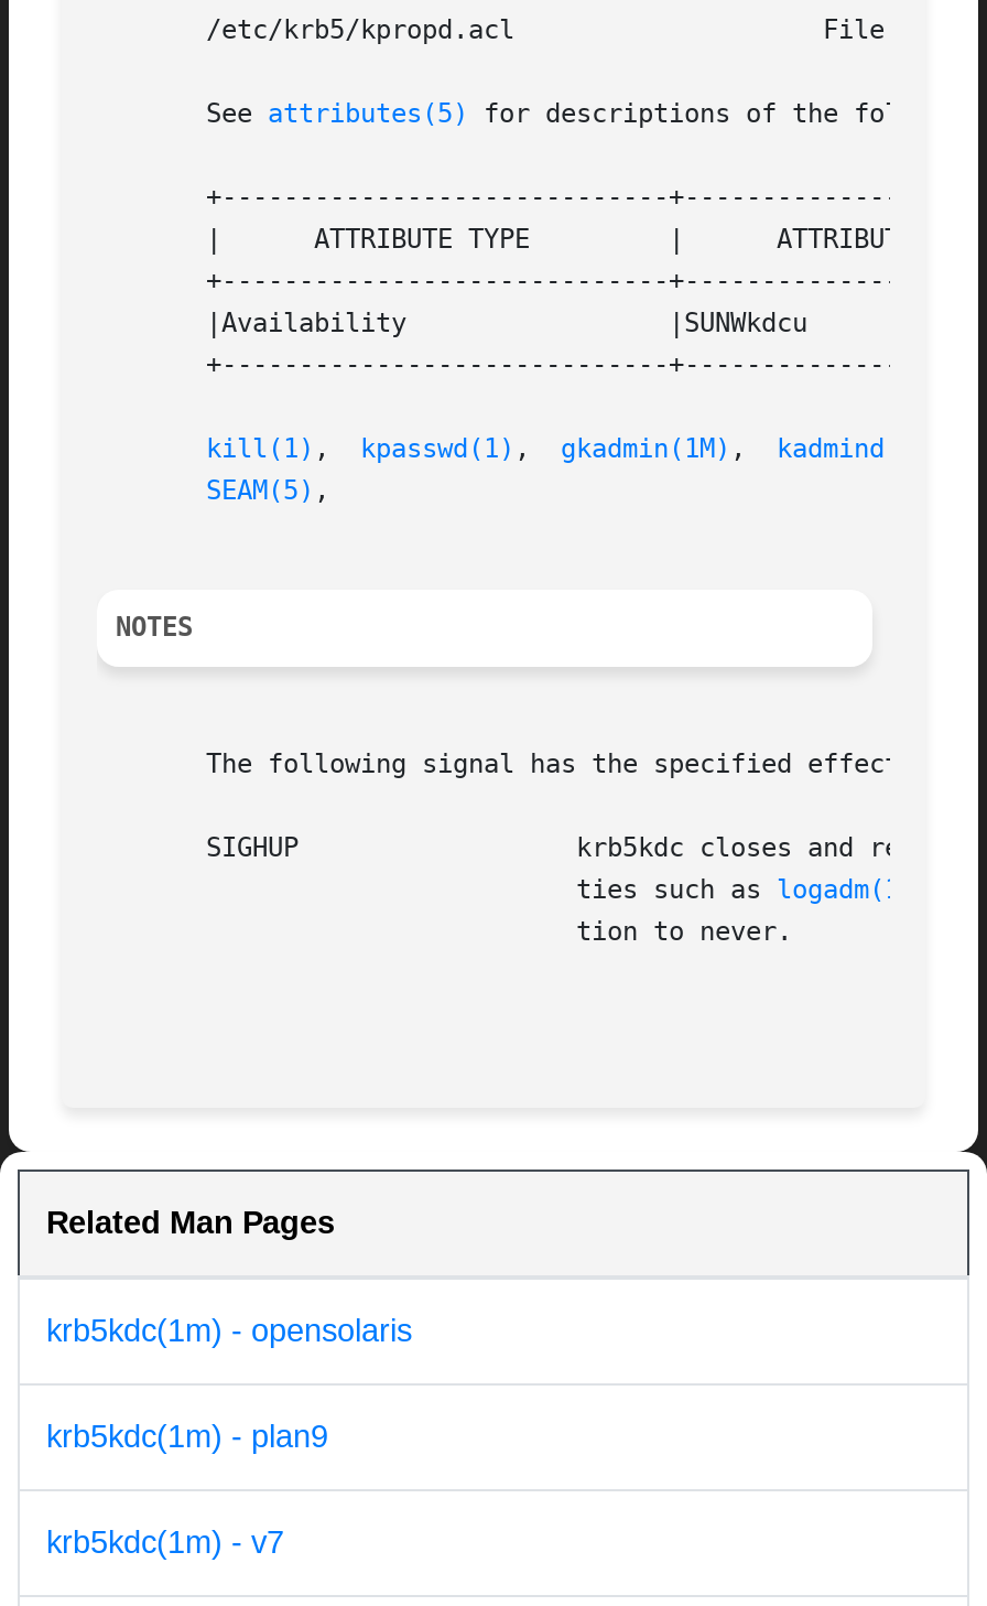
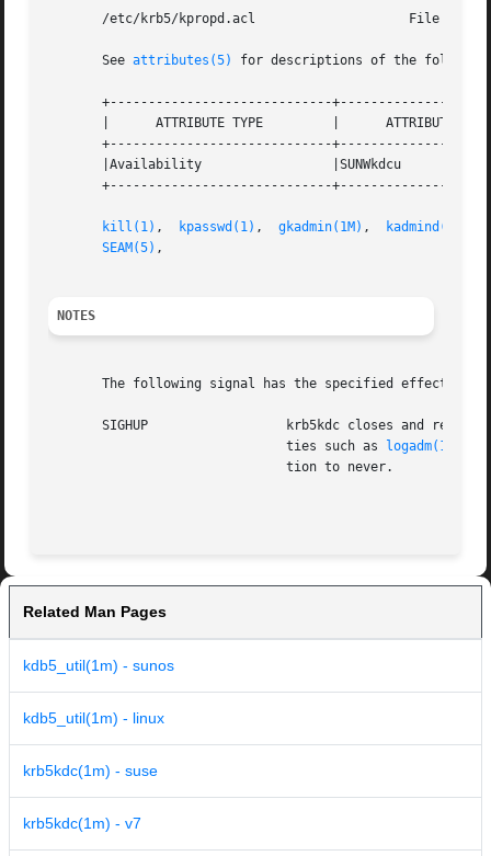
[46,1313,412,1455] krb5kdc(1m) - opensolaris | krb5kdc(1m) - plan9 -> [23,657,174,780] kdb5_util(1m) - sunos | kdb5_util(1m) - linux | krb5kdc(1m) - suse

